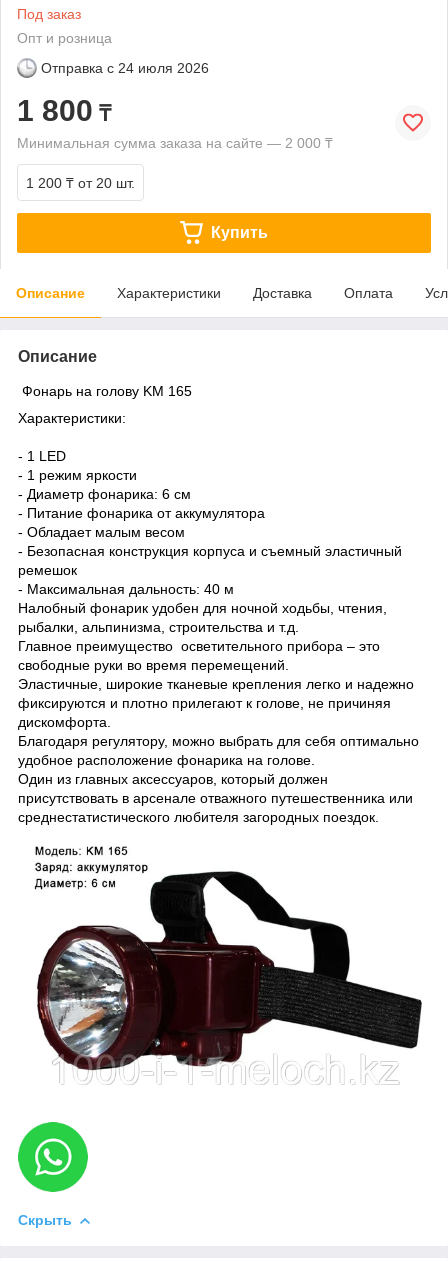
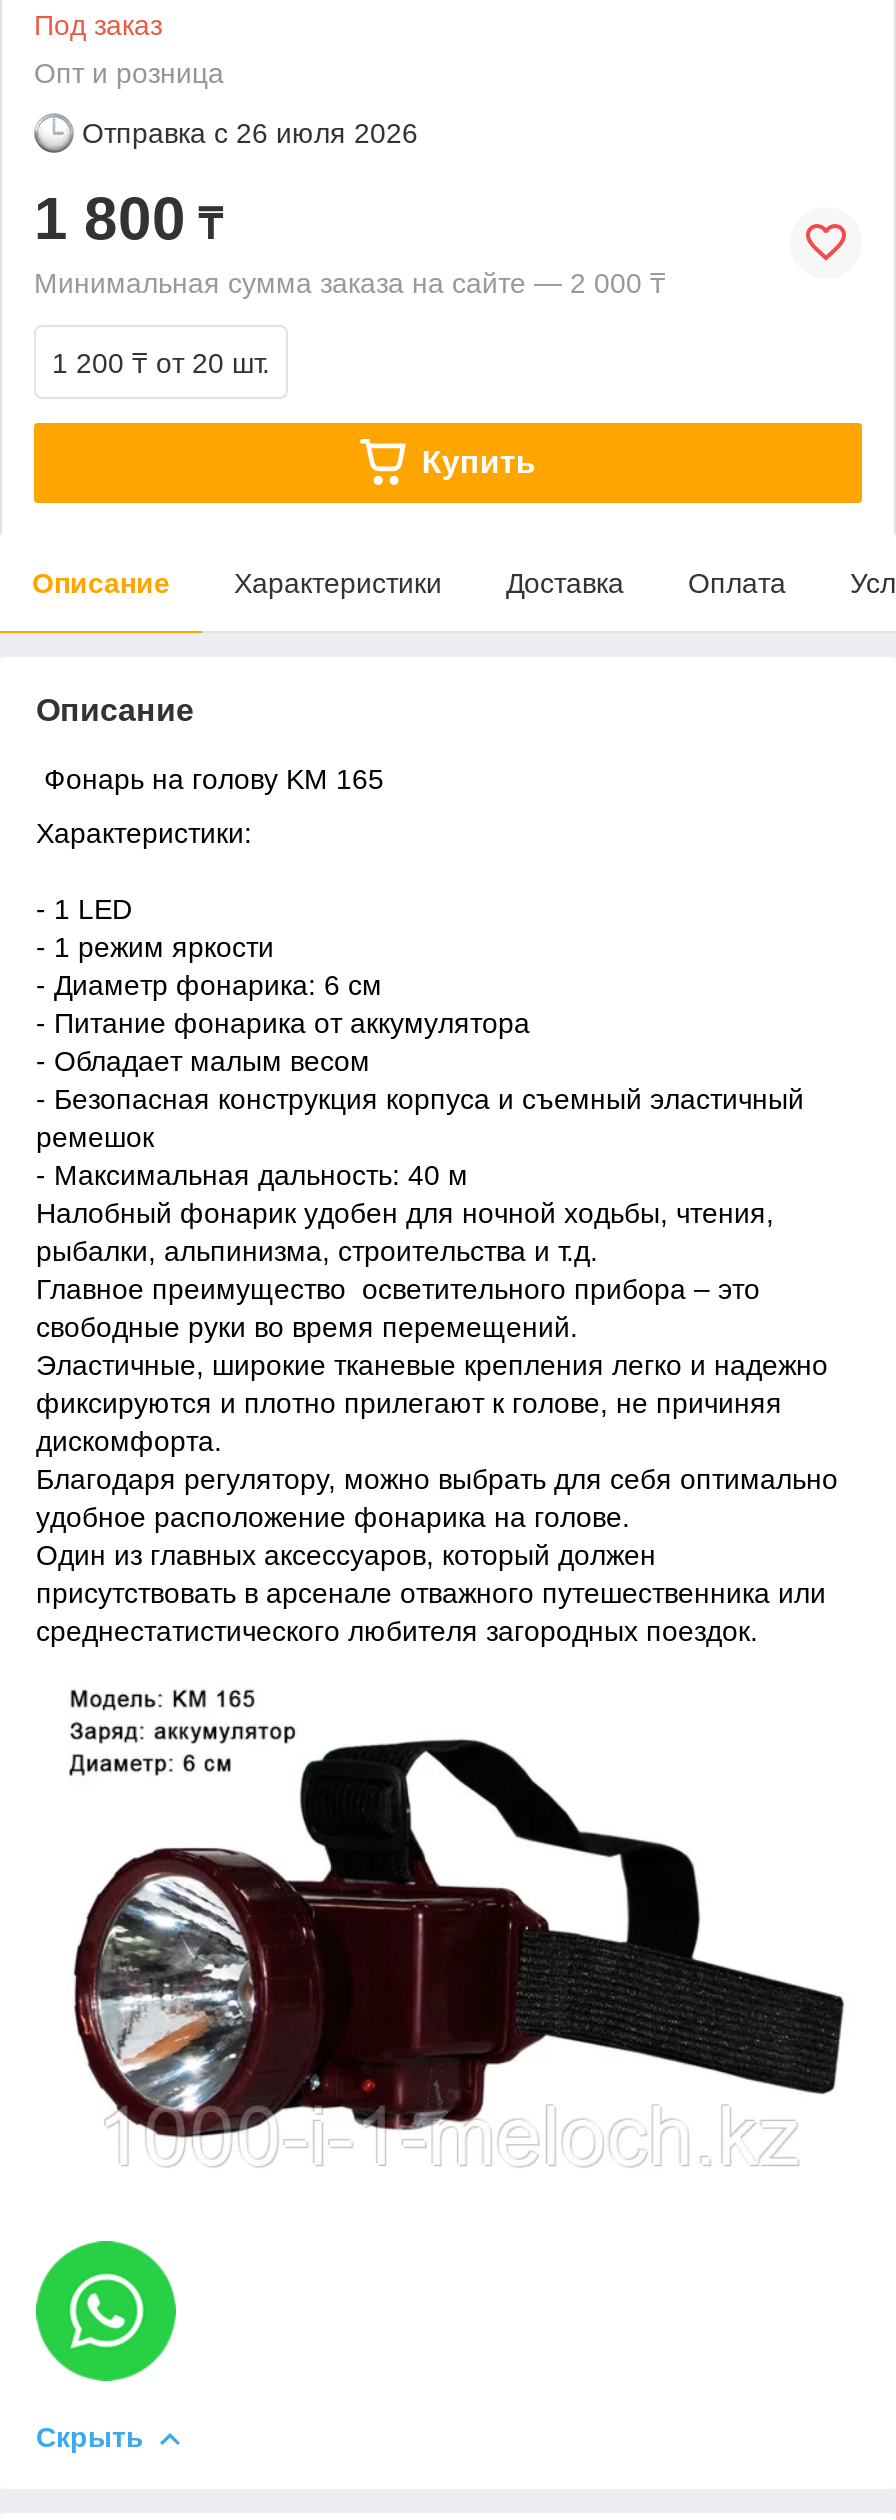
[41,60,209,76] Отправка с 24 июля 2026 -> [82,117,418,149] Отправка с 26 июля 2026

